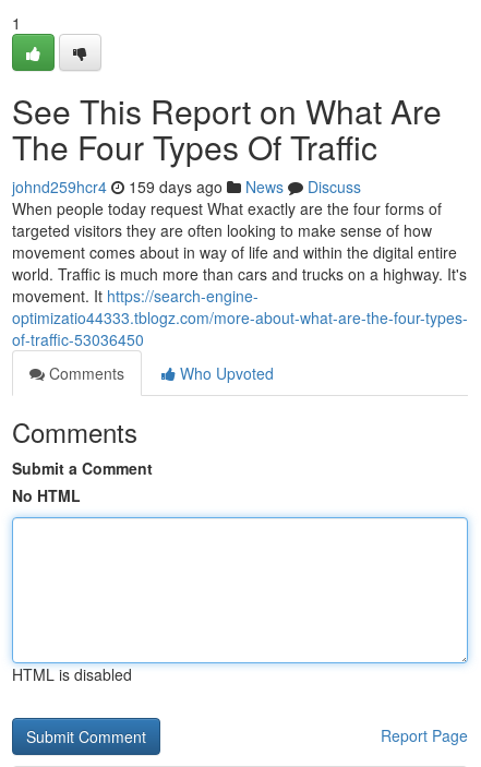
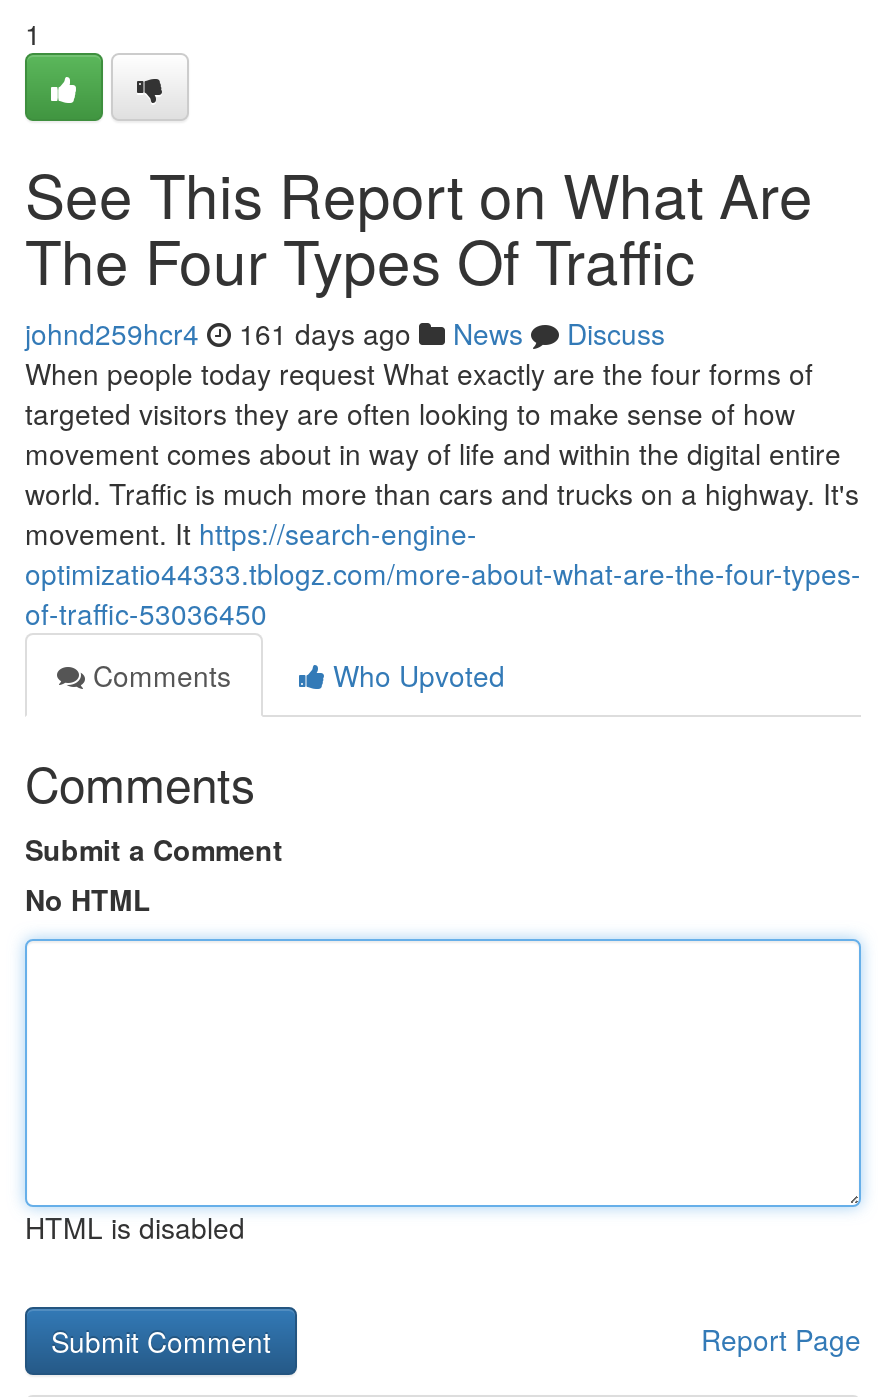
[12,176,361,197] johnd259hcr4 159 days ago News Discuss -> [25,313,665,353] johnd259hcr4 161 days ago News Discuss

